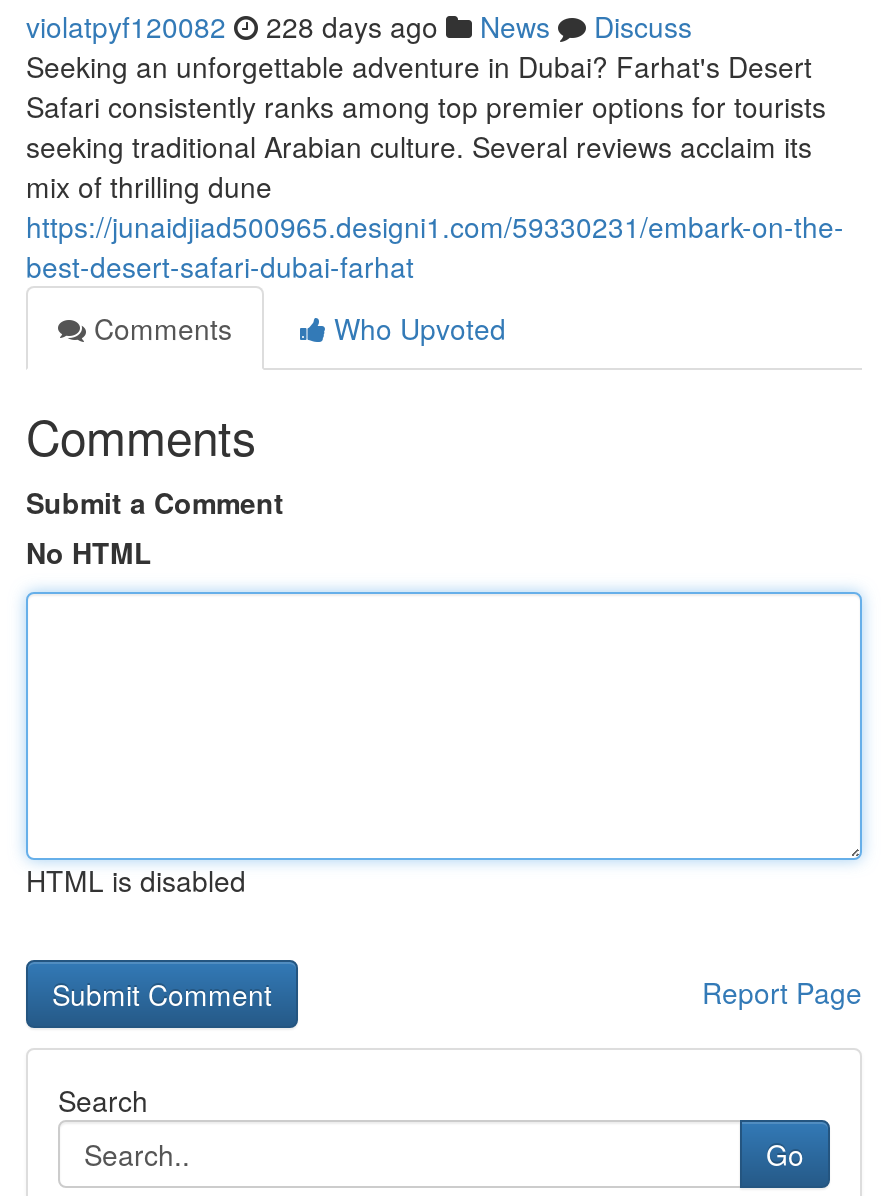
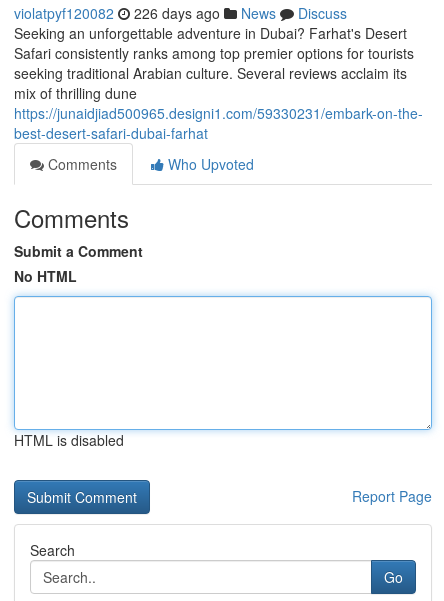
[26,6,692,46] violatpyf120082 228 days ago News Discuss -> [14,3,347,23] violatpyf120082 226 days ago News Discuss

